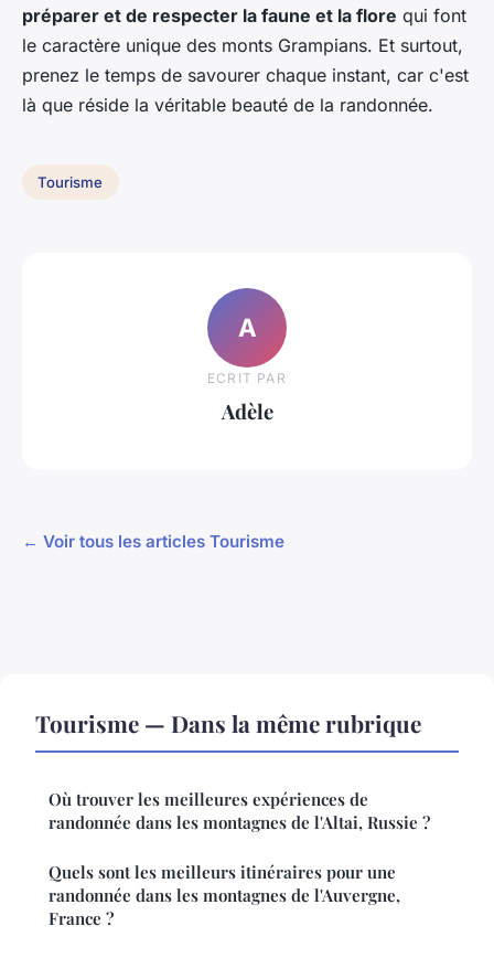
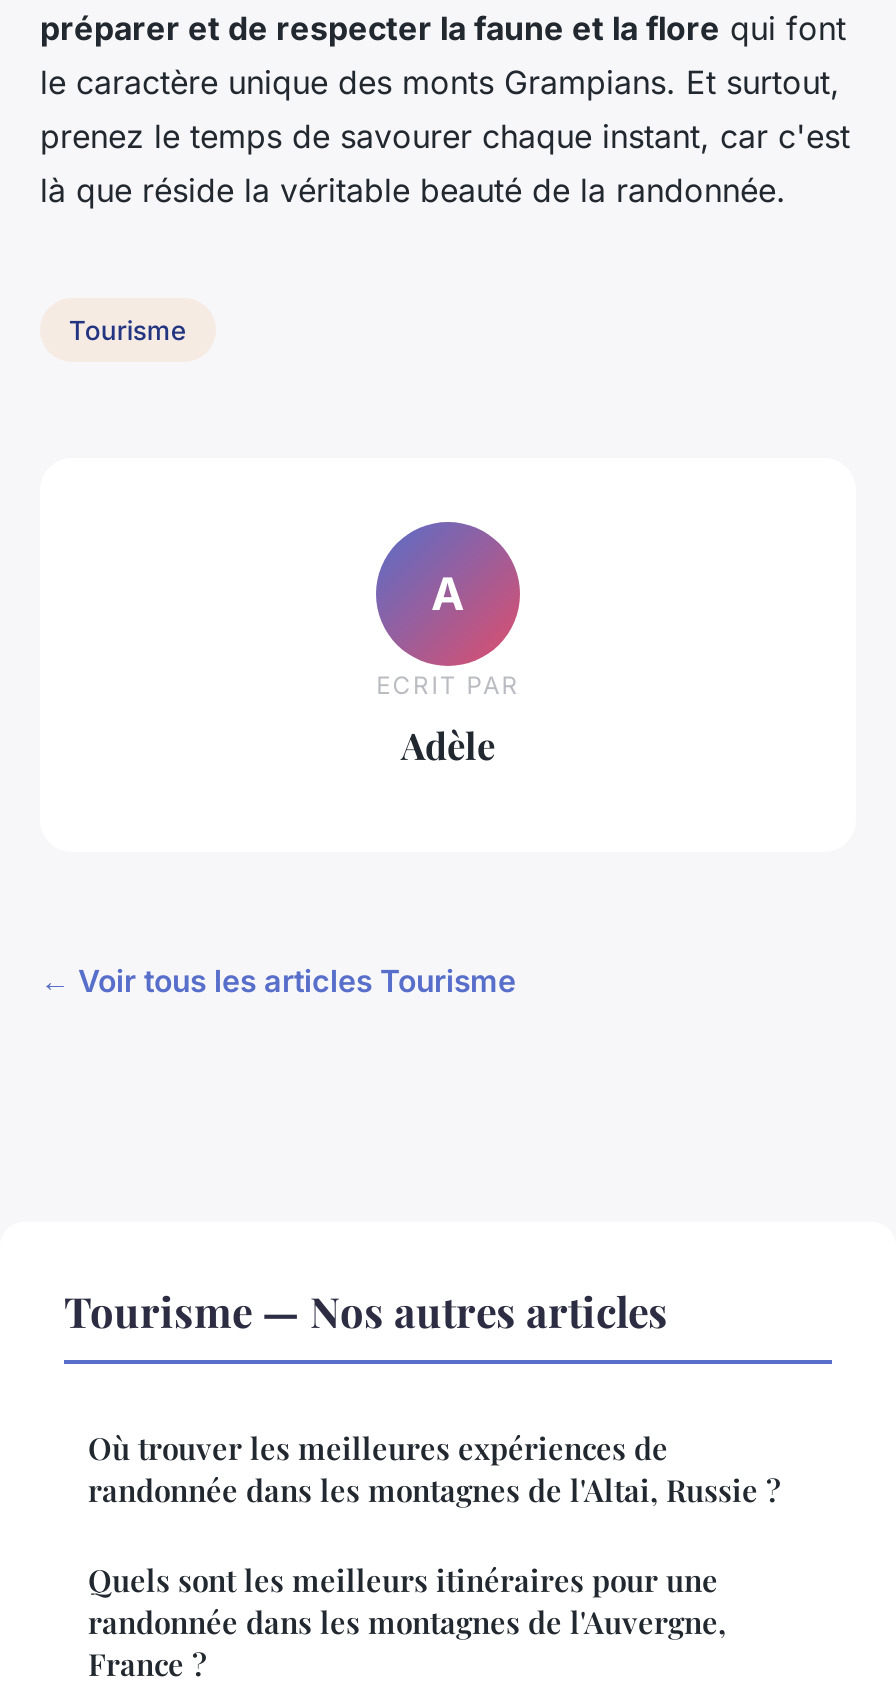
[35,708,421,739] Tourisme — Dans la même rubrique -> [64,1283,668,1339] Tourisme — Nos autres articles

